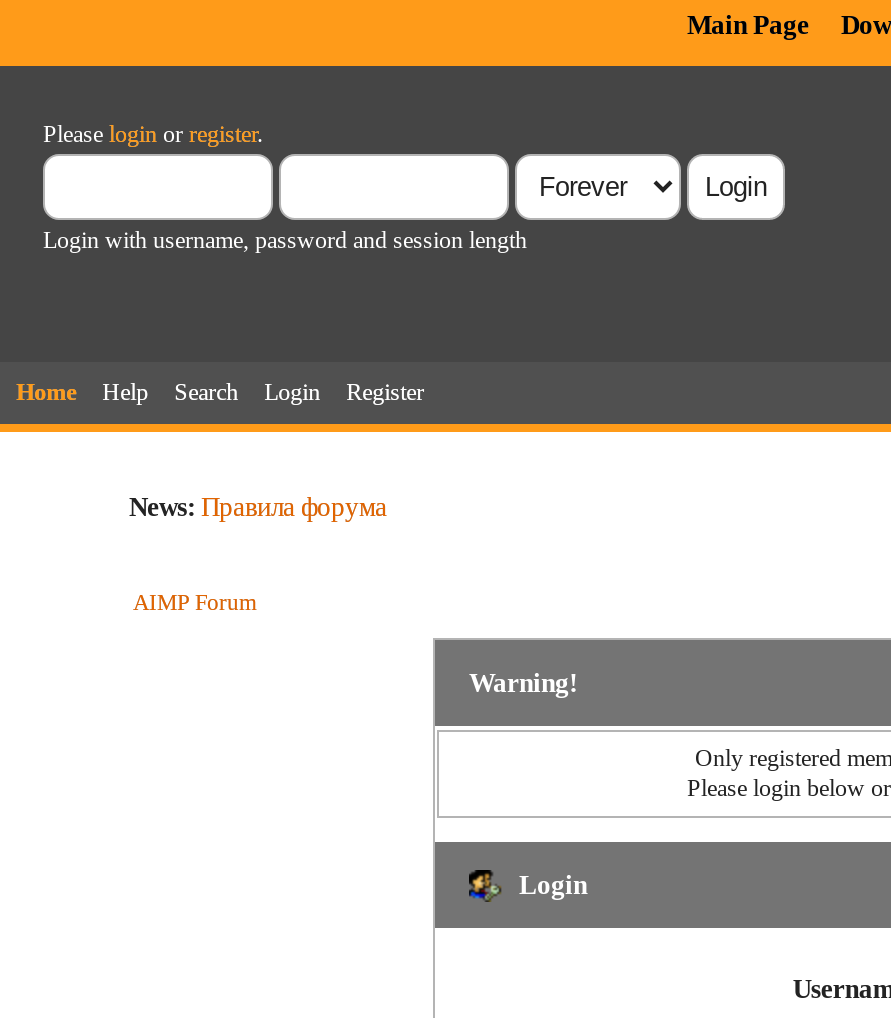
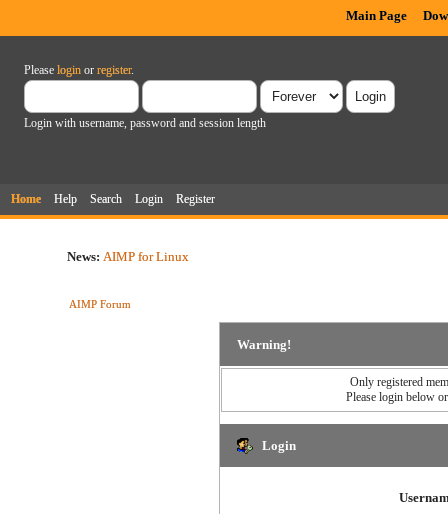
[129,492,387,522] News: Правила форума -> [67,249,189,264] News: AIMP for Linux

